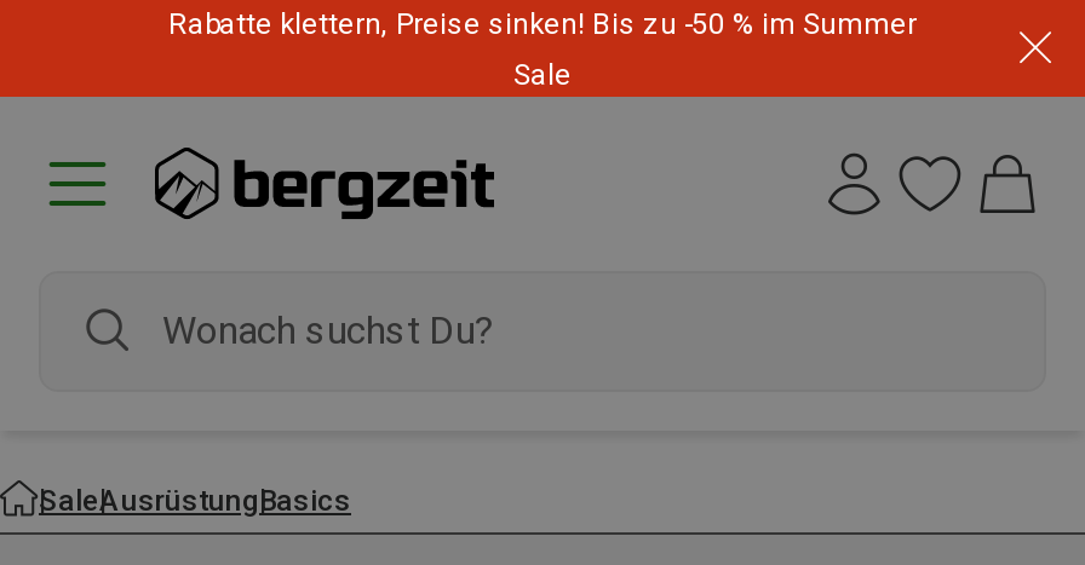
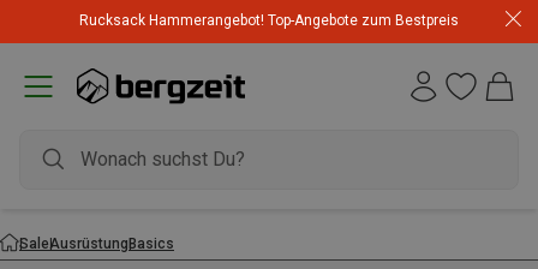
[168,7,917,92] Rabatte klettern, Preise sinken! Bis zu -50 % im Summer | Sale -> [79,11,459,28] Rucksack Hammerangebot! Top-Angebote zum Bestpreis

